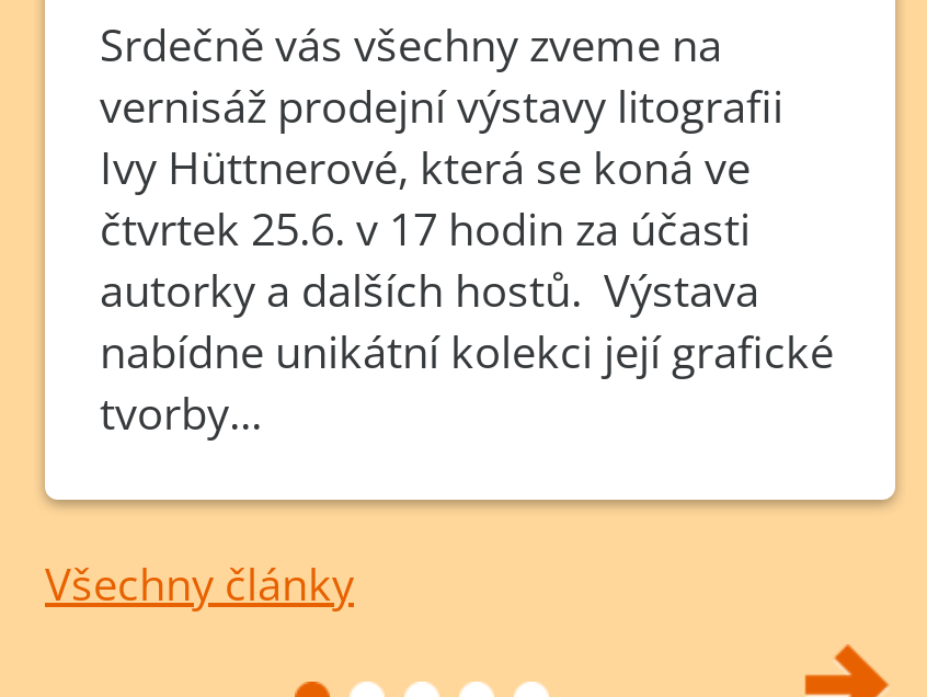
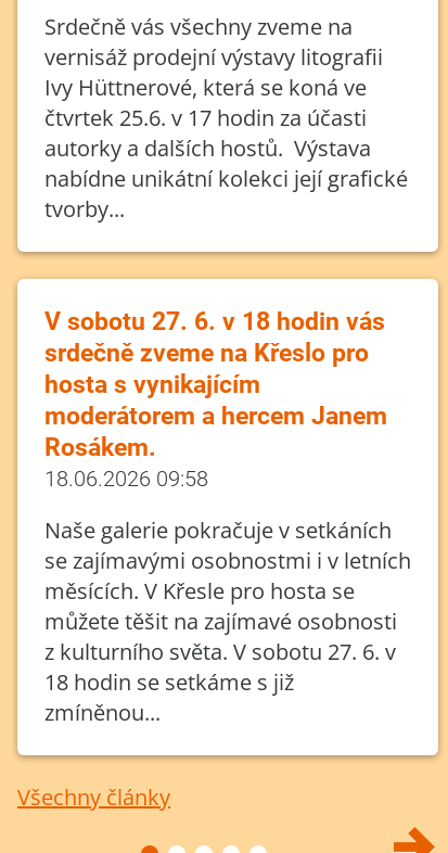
none -> [44,307,411,727] V sobotu 27. 6. v 18 hodin vás | srdečně zveme na Křeslo pro | hosta s vynikajícím | moderátorem a hercem Janem | Rosákem. | 18.06.2026 09:58 | Naše galerie pokračuje v setkáních | se zajímavými osobnostmi i v letních | měsících. V Křesle pro hosta se | můžete těšit na zajímavé osobnosti | z kulturního světa. V sobotu 27. 6. v | 18 hodin se setkáme s již | zmíněnou...

